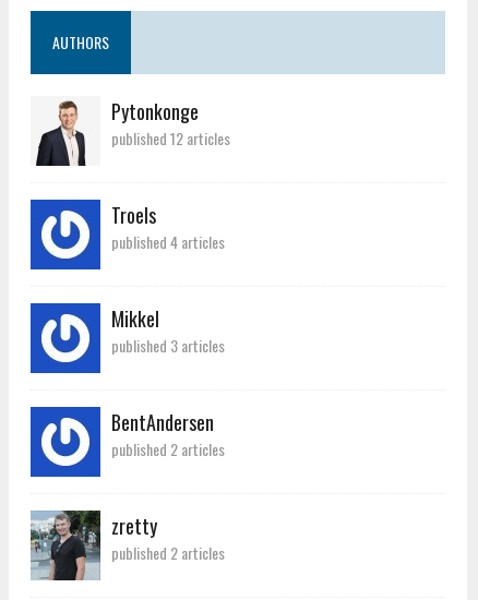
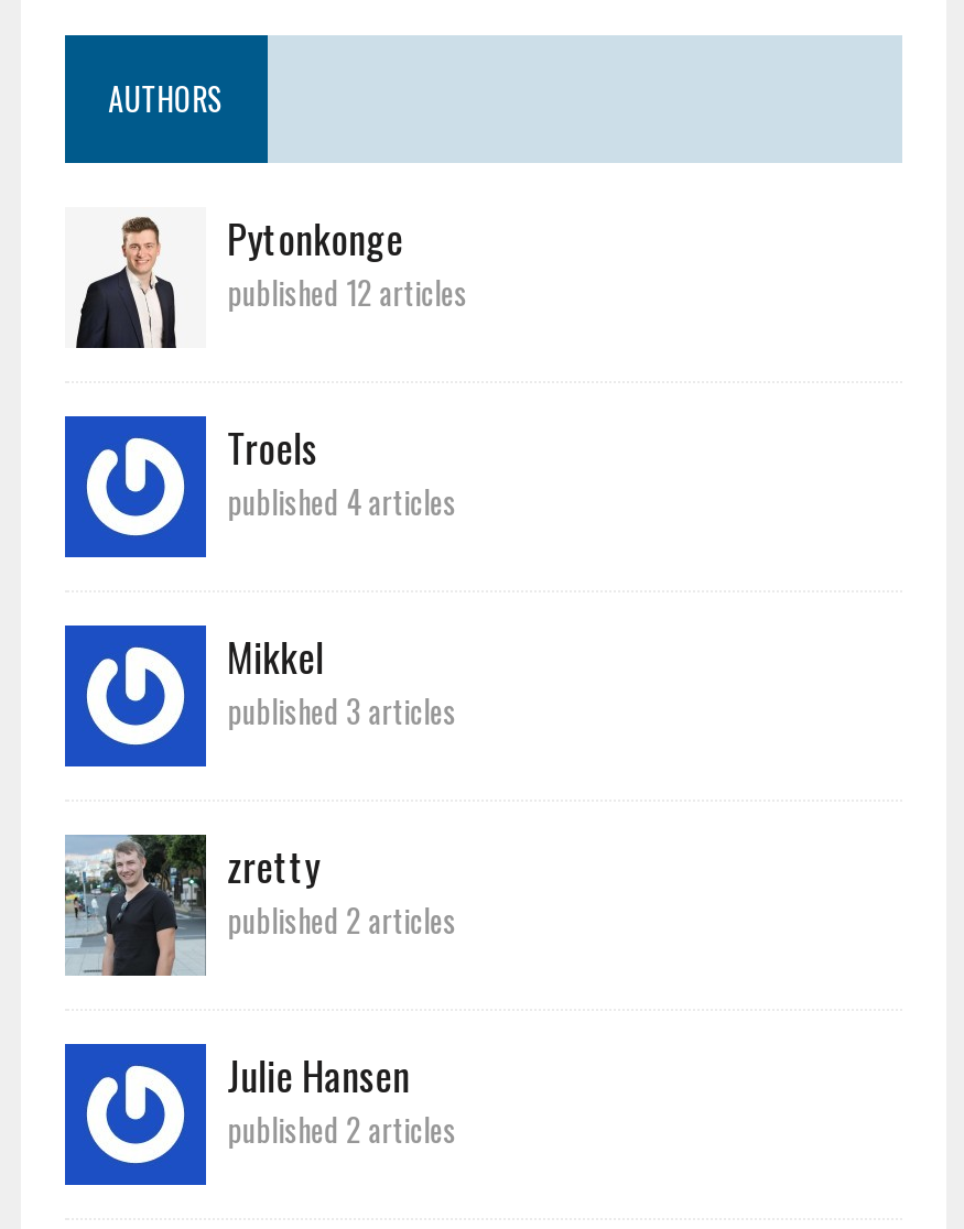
moved [29,406,101,478] -> [63,1042,208,1187]: [image]
[111,408,213,436] BentAndersen -> none
none -> [227,1046,410,1103] Julie Hansen
moved [29,509,157,581] -> [63,833,320,978]: [image] | zretty

